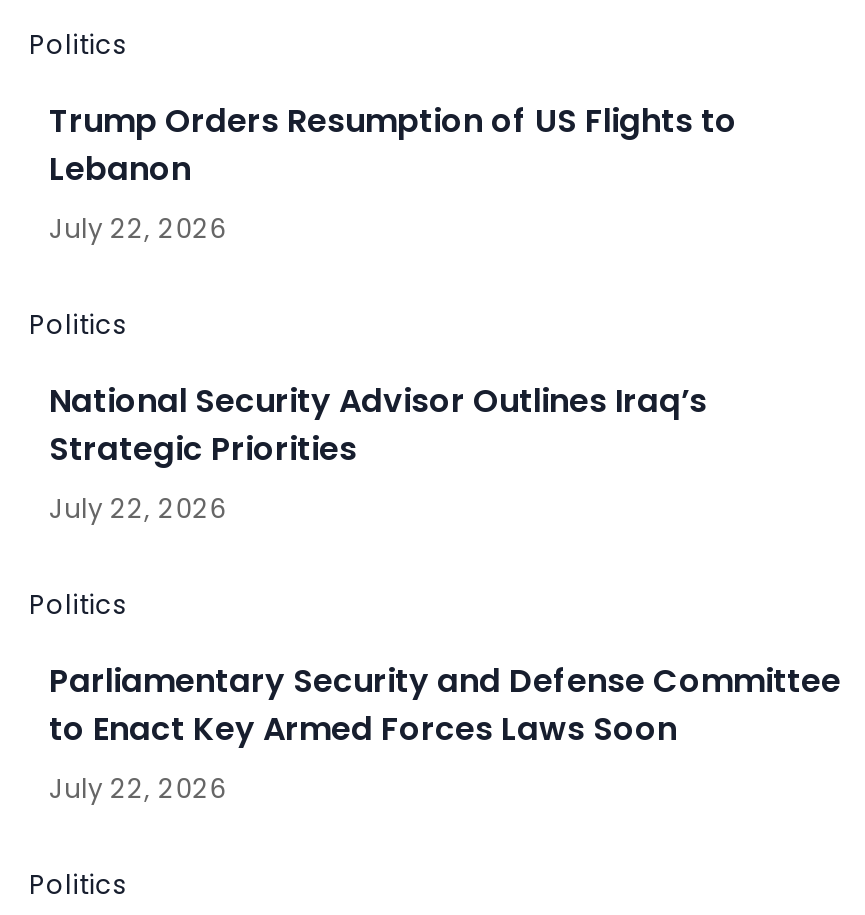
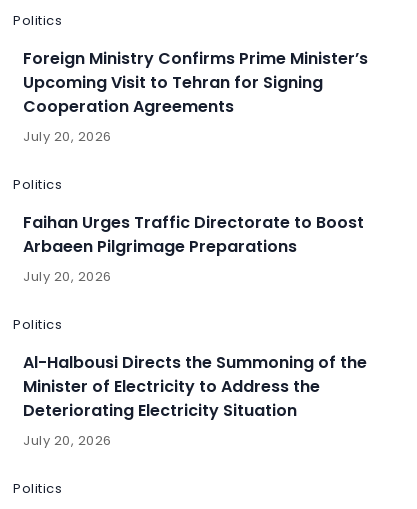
[49,99,737,249] Trump Orders Resumption of US Flights to | Lebanon | July 22, 2026 -> [23,47,368,146] Foreign Ministry Confirms Prime Minister’s | Upcoming Visit to Tehran for Signing | Cooperation Agreements | July 20, 2026
[49,379,707,529] National Security Advisor Outlines Iraq’s | Strategic Priorities | July 22, 2026 -> [23,211,364,286] Faihan Urges Traffic Directorate to Boost | Arbaeen Pilgrimage Preparations | July 20, 2026
[49,659,841,809] Parliamentary Security and Defense Committee | to Enact Key Armed Forces Laws Soon | July 22, 2026 -> [23,351,367,450] Al-Halbousi Directs the Summoning of the | Minister of Electricity to Address the | Deteriorating Electricity Situation | July 20, 2026

